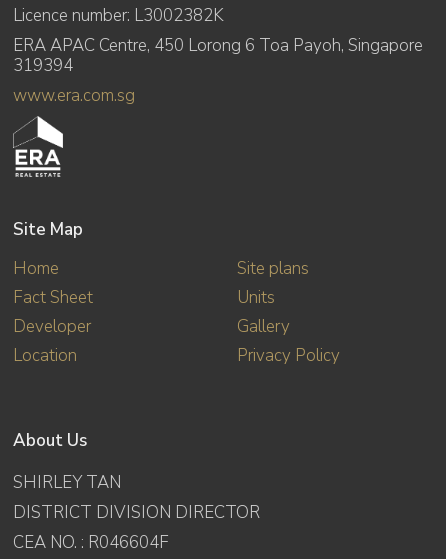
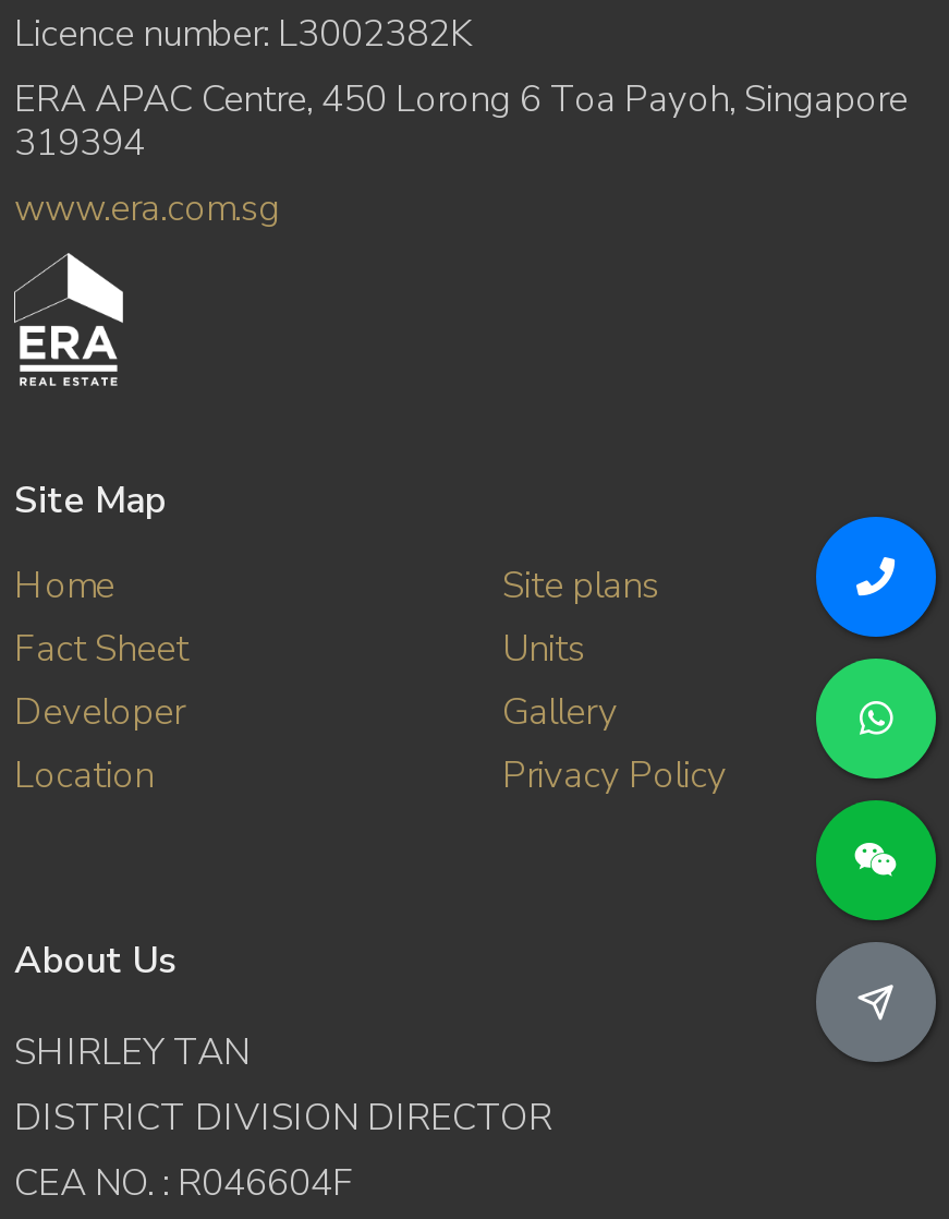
none -> [814,515,938,639] [image]
none -> [814,656,938,781] [image]
none -> [814,798,938,922] [image]
none -> [816,942,936,1062] [image]

